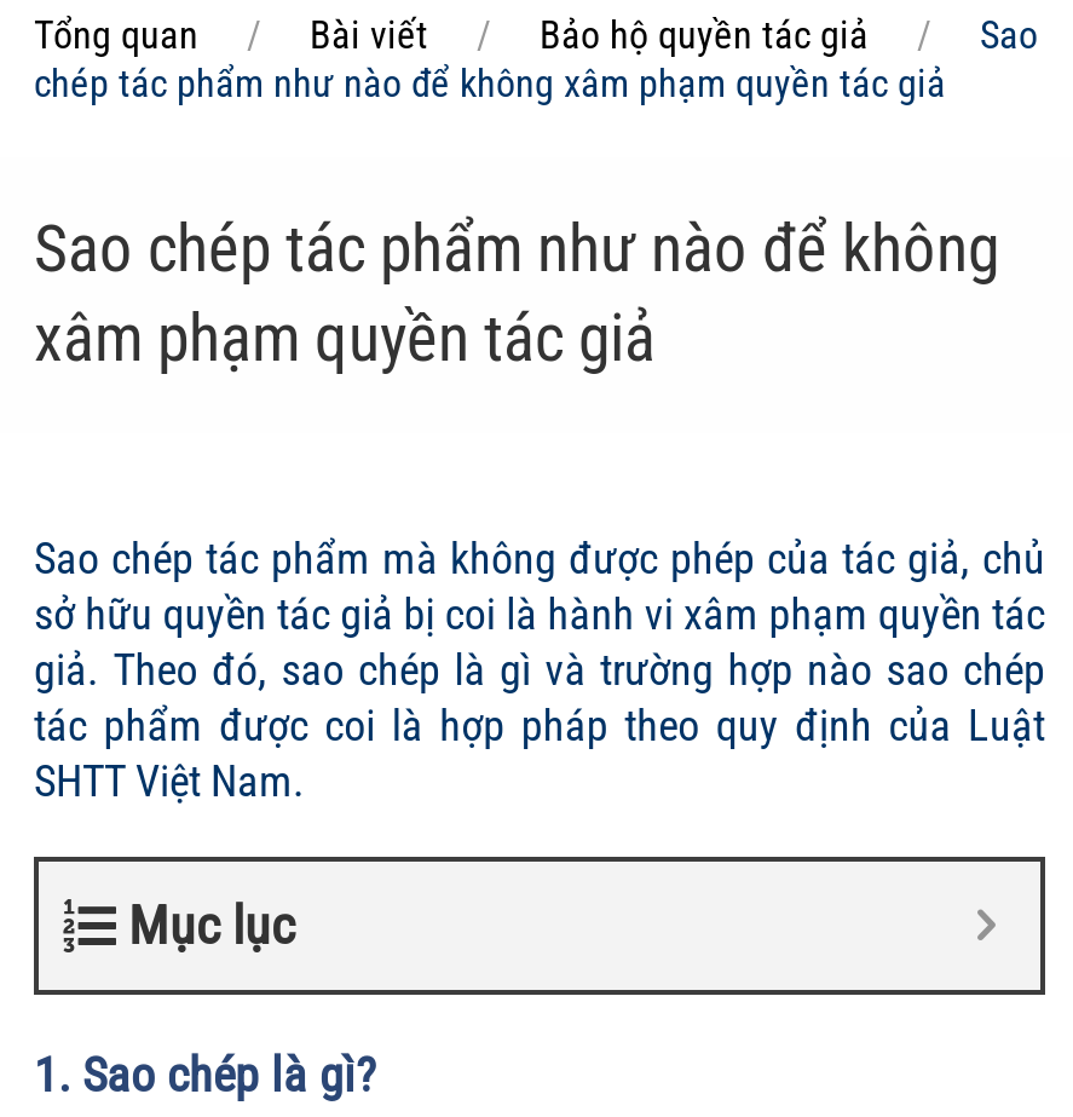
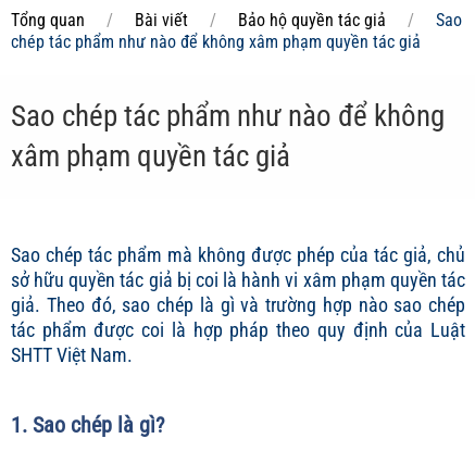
[128,896,295,956] Mục lục -> none

